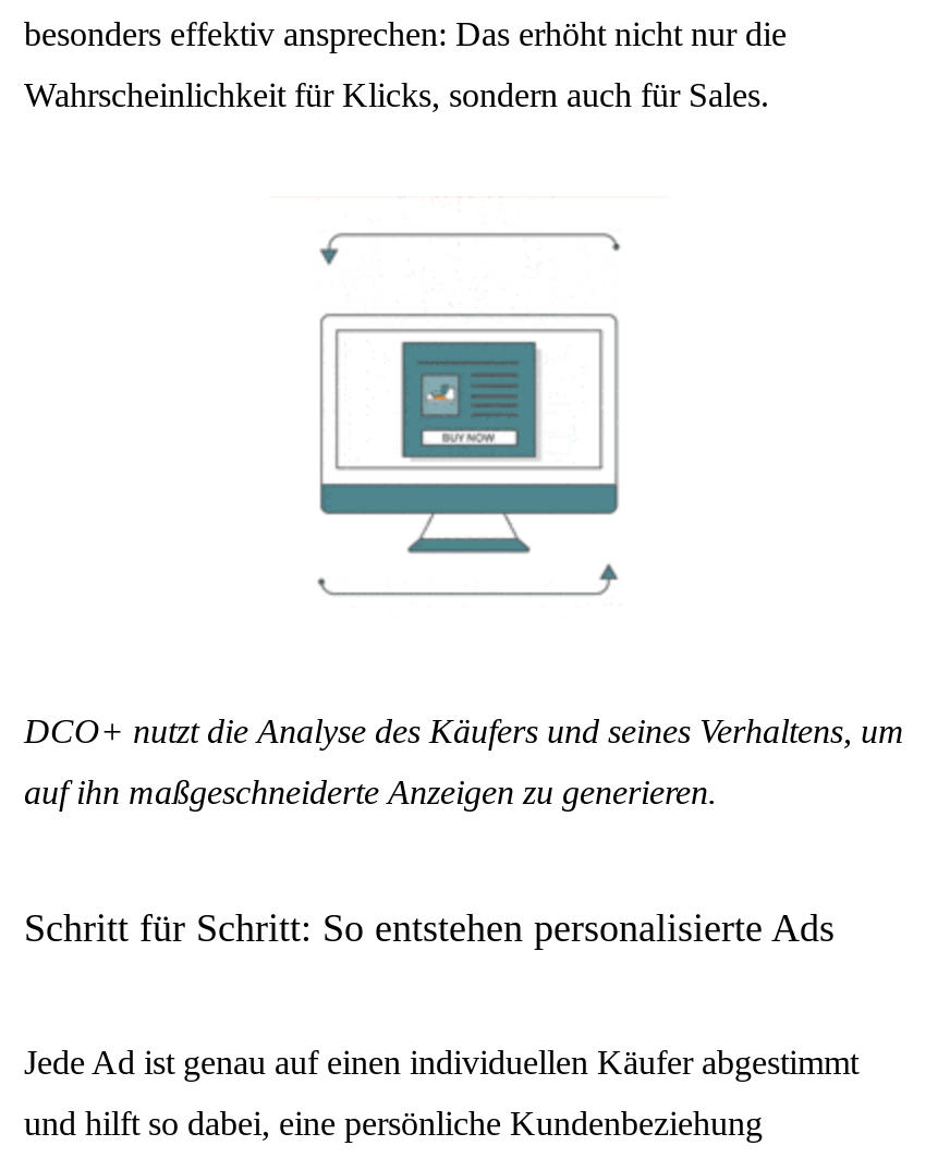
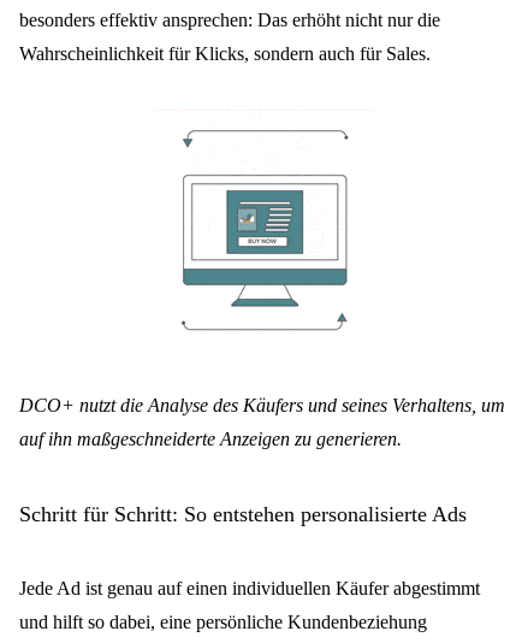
[410,351,540,460] [image] -> [238,201,293,247] [image]

